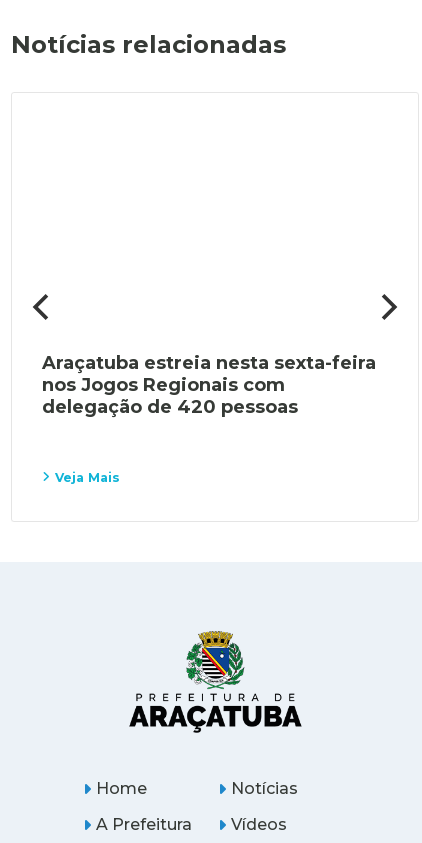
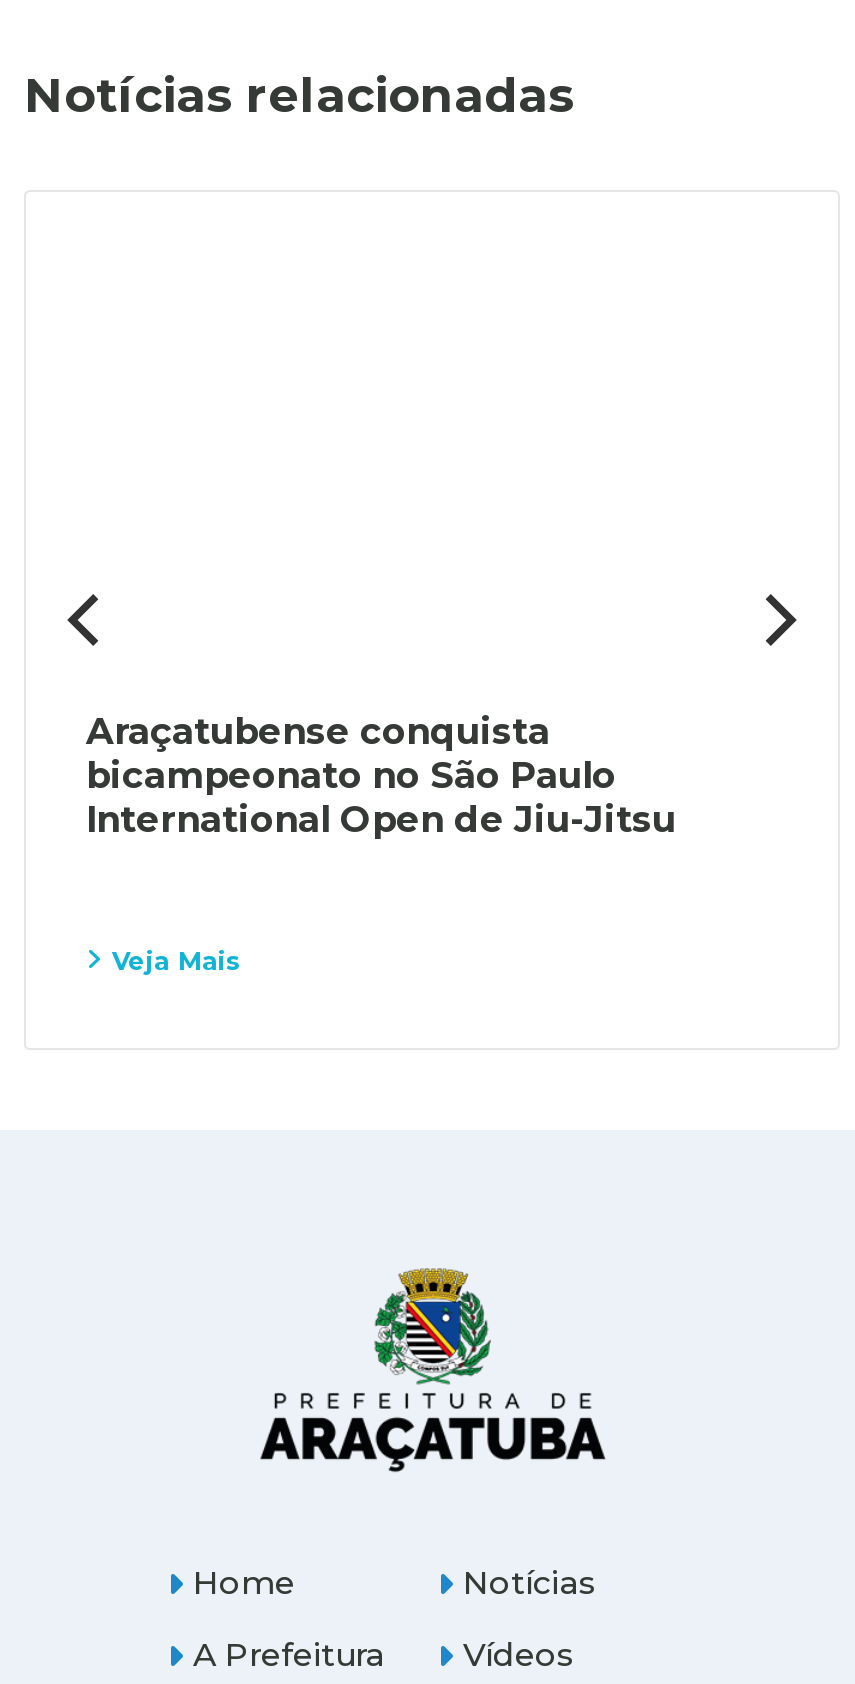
[42,352,376,418] Araçatuba estreia nesta sexta-feira | nos Jogos Regionais com | delegação de 420 pessoas -> [86,709,676,841] Araçatubense conquista | bicampeonato no São Paulo | International Open de Jiu-Jitsu

